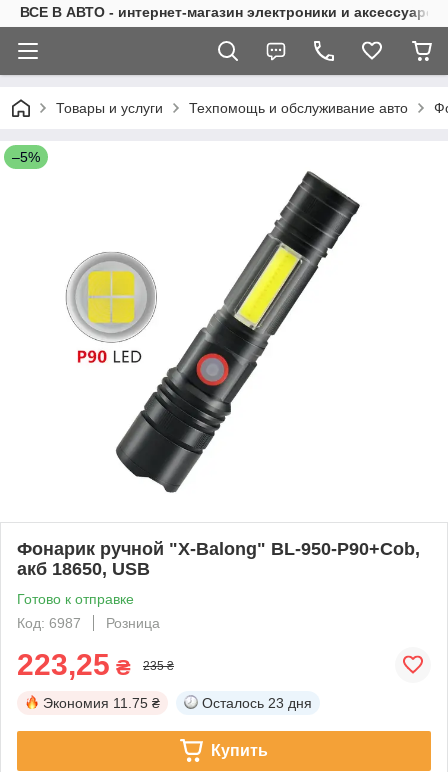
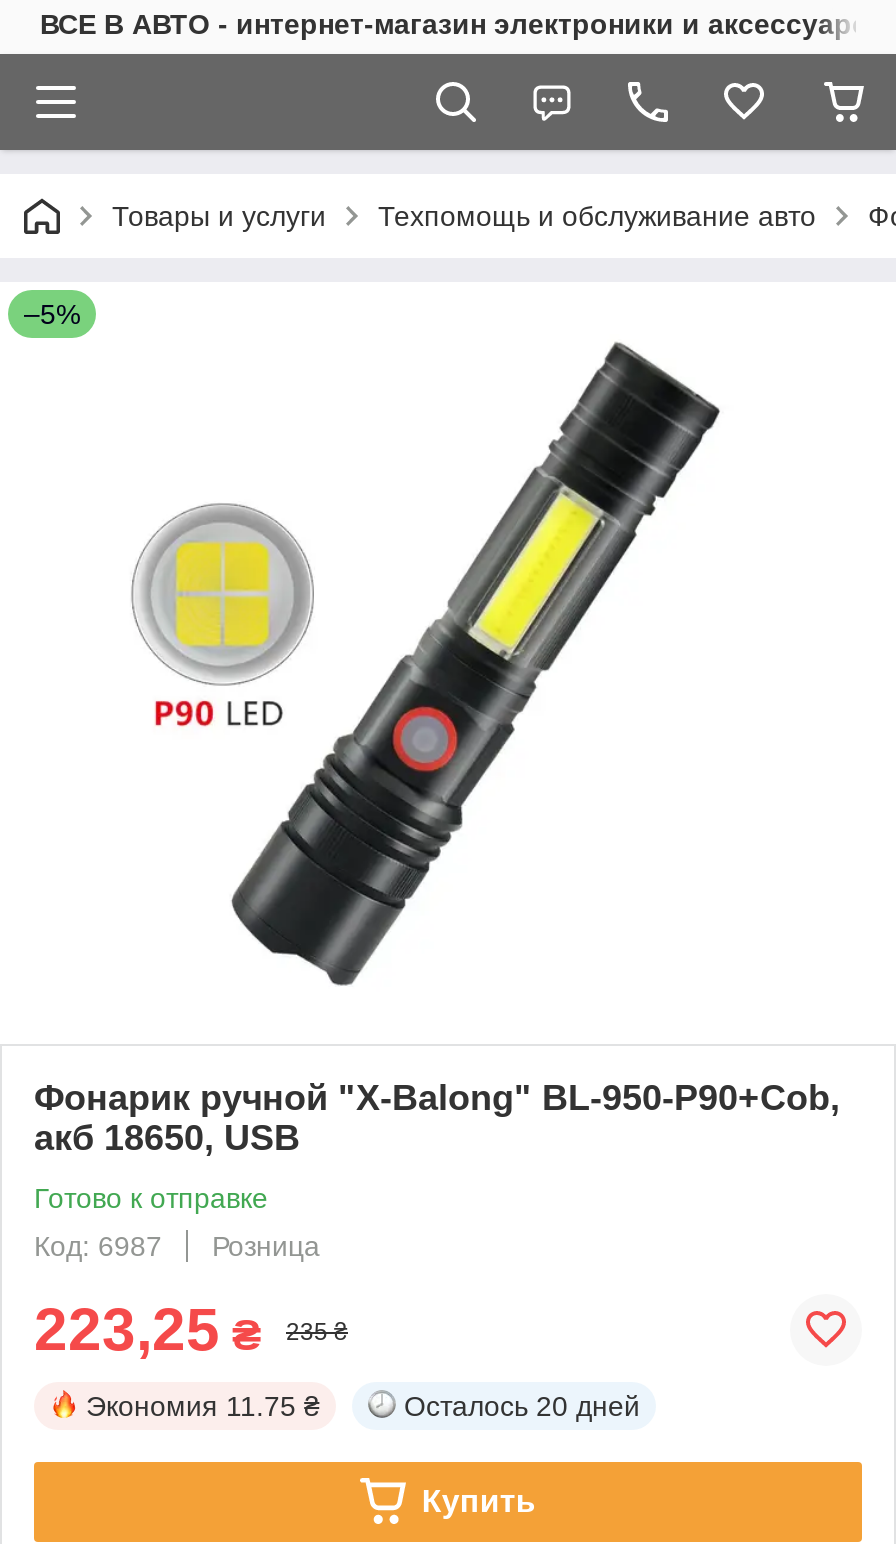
[202,695,312,711] Осталось 23 дня -> [404,1390,640,1422] Осталось 20 дней

